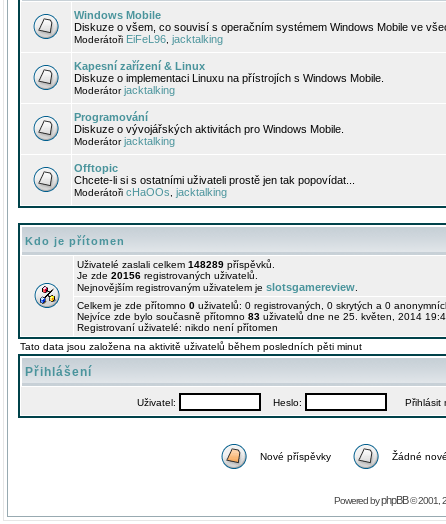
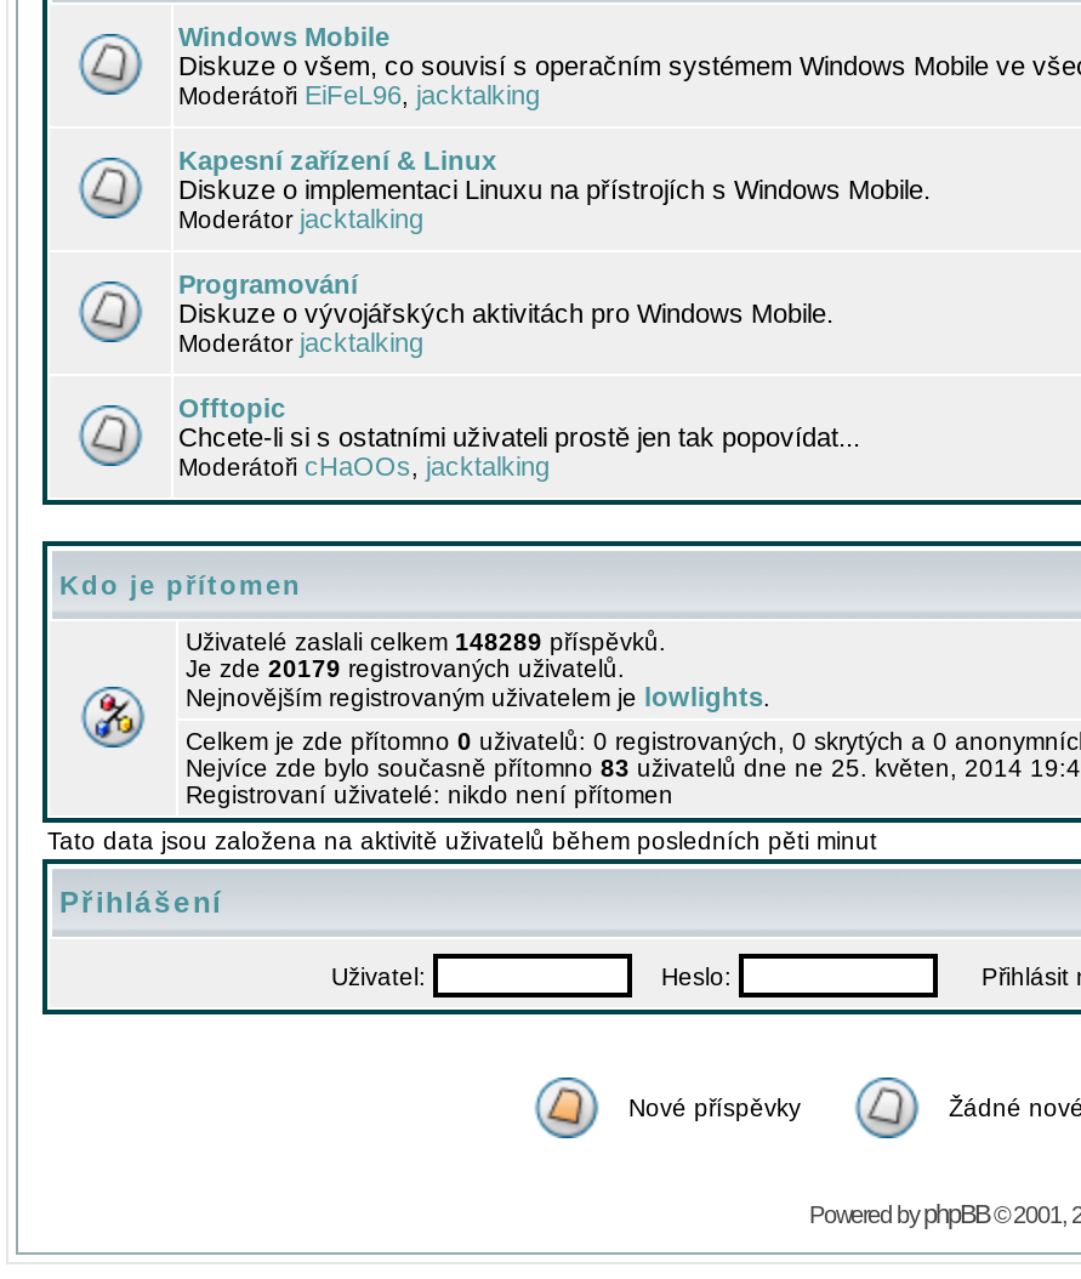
[77,270,258,281] Je zde 20156 registrovaných uživatelů. -> [186,655,625,682] Je zde 20179 registrovaných uživatelů.
[77,281,358,293] Nejnovějším registrovaným uživatelem je slotsgamereview. -> [186,682,770,711] Nejnovějším registrovaným uživatelem je lowlights.

